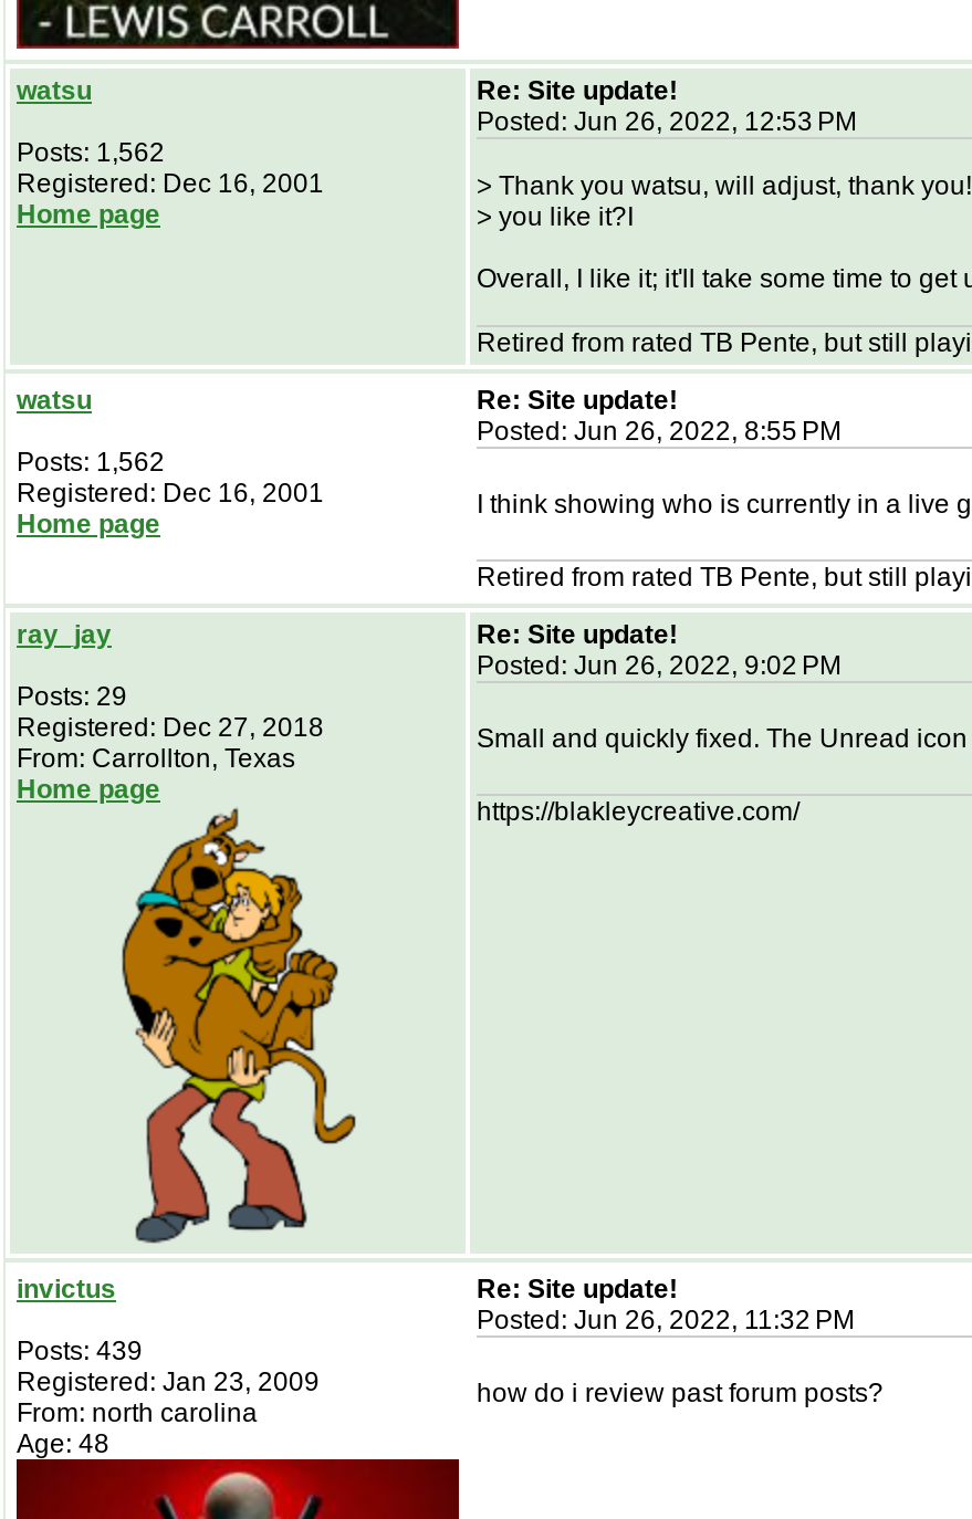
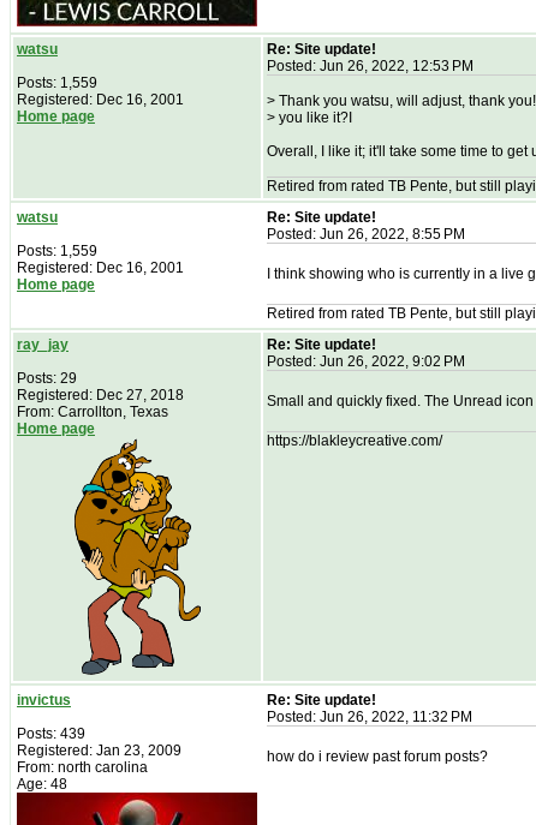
[17,137,165,168] Posts: 1,562 -> [17,74,97,91] Posts: 1,559
[17,447,165,478] Posts: 1,562 -> [17,243,97,259] Posts: 1,559

